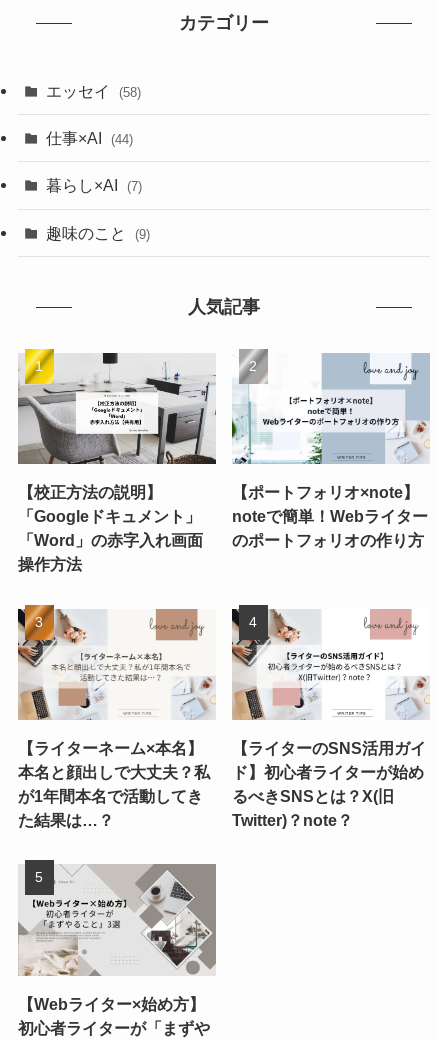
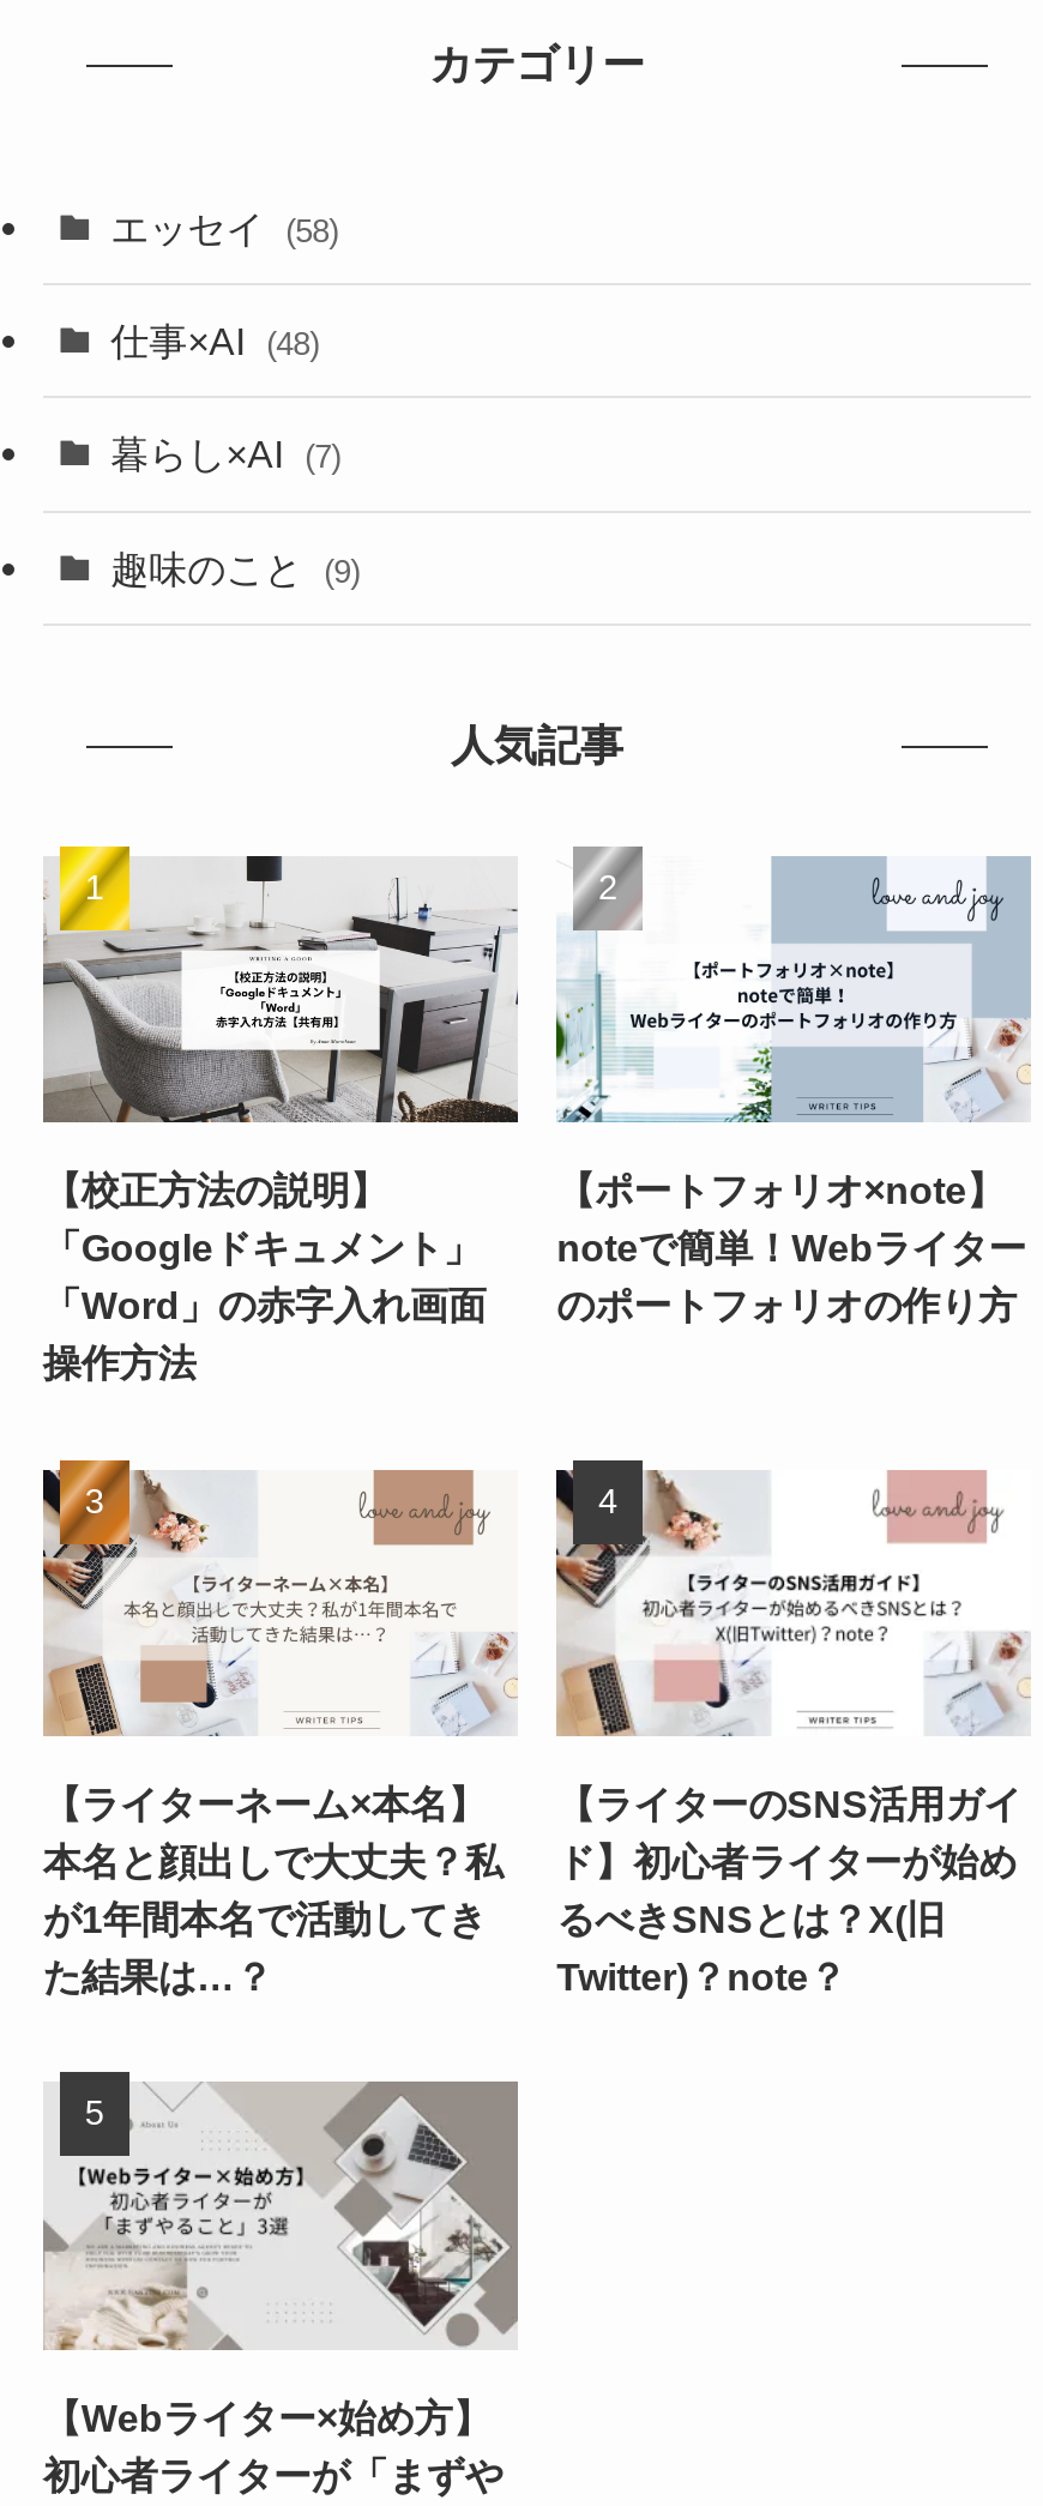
[46,129,133,147] 仕事×AI (44) -> [111,320,319,363] 仕事×AI (48)

